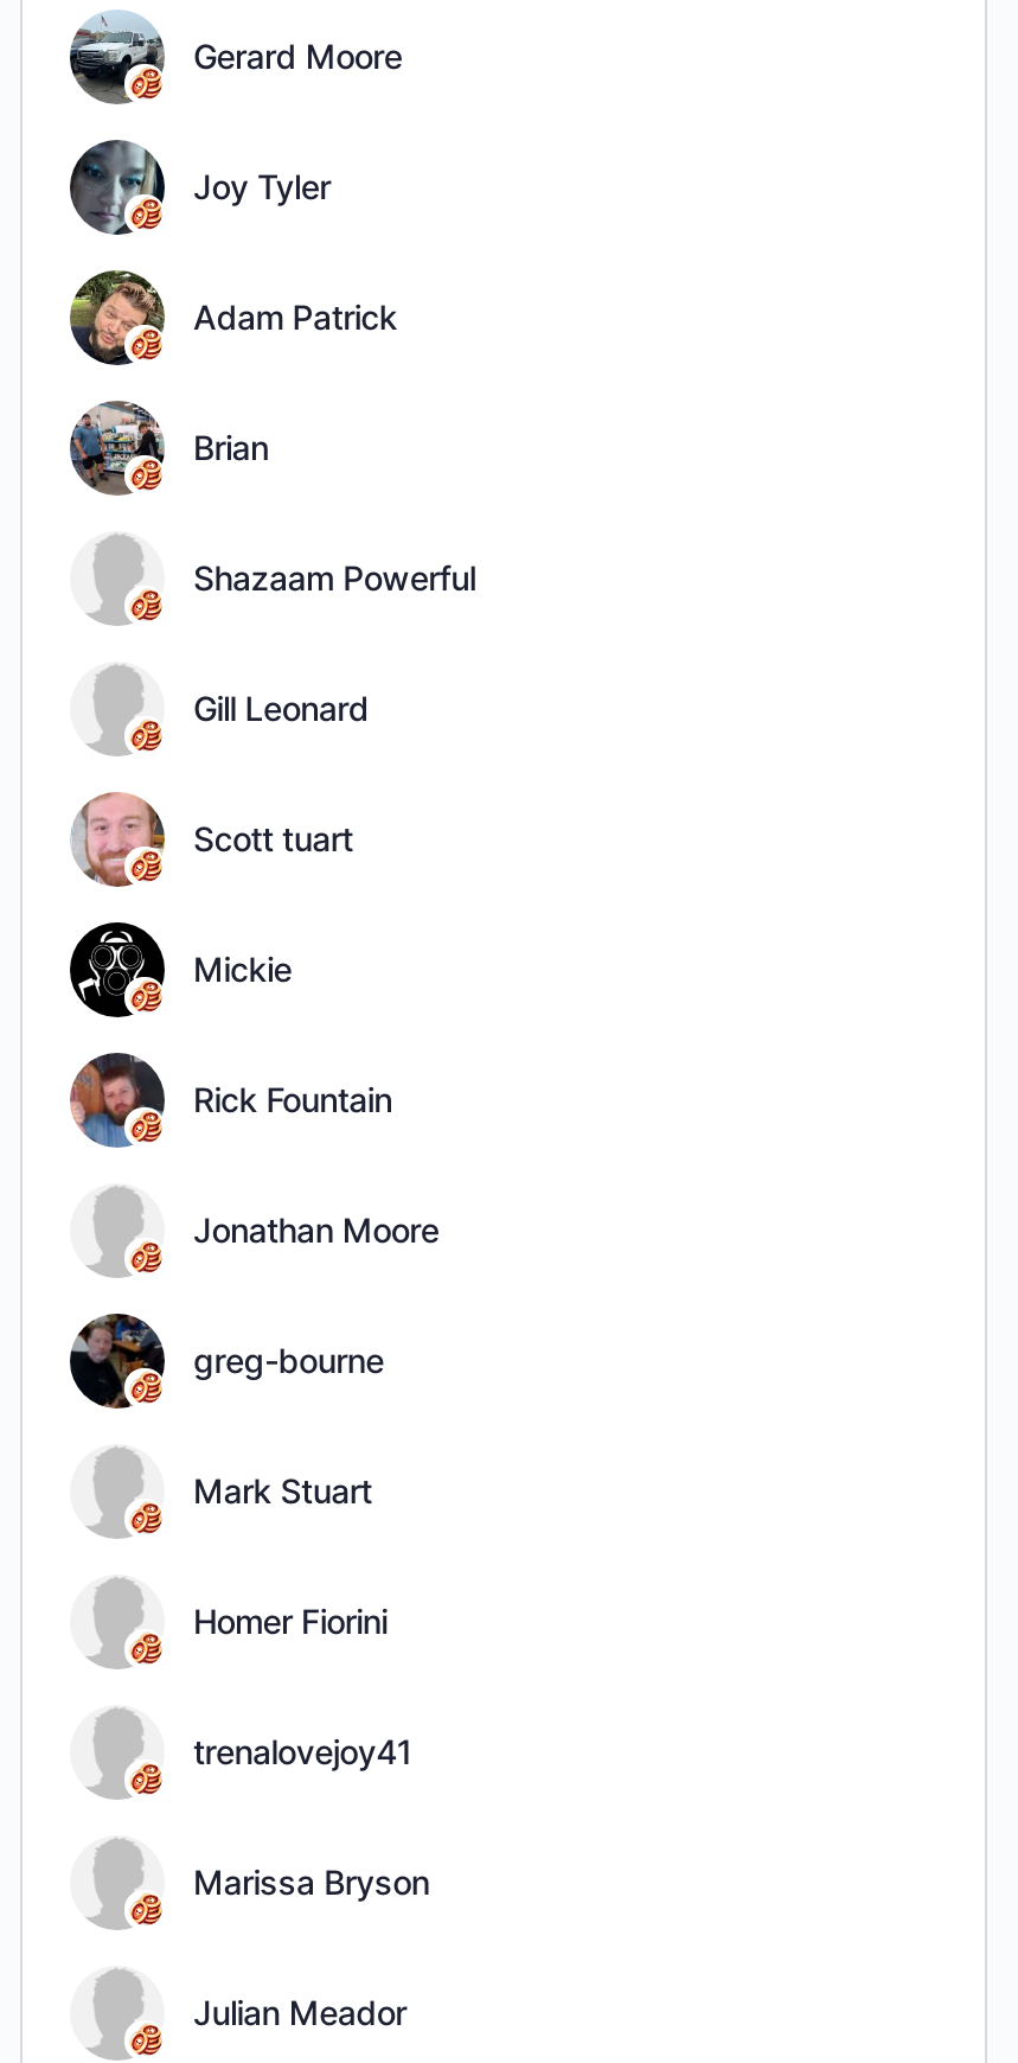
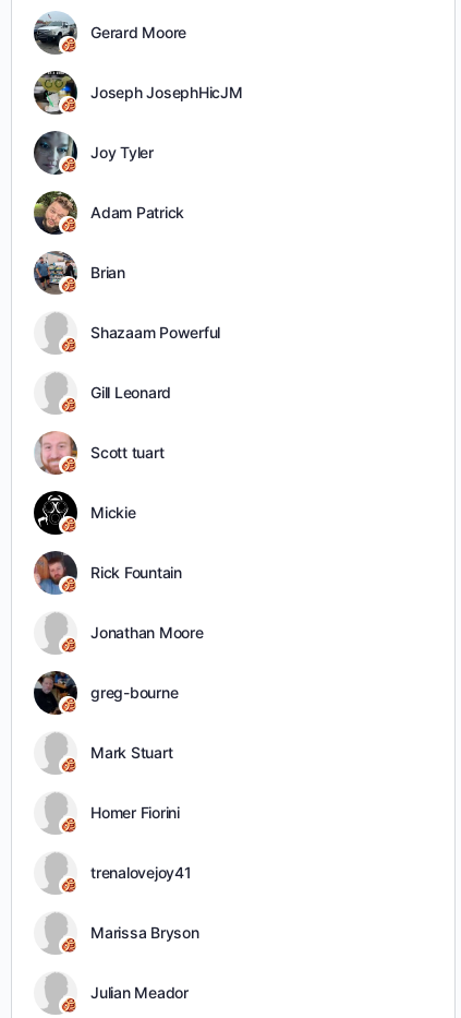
none -> [34,72,243,111] [image] | Joseph JosephHicJM

